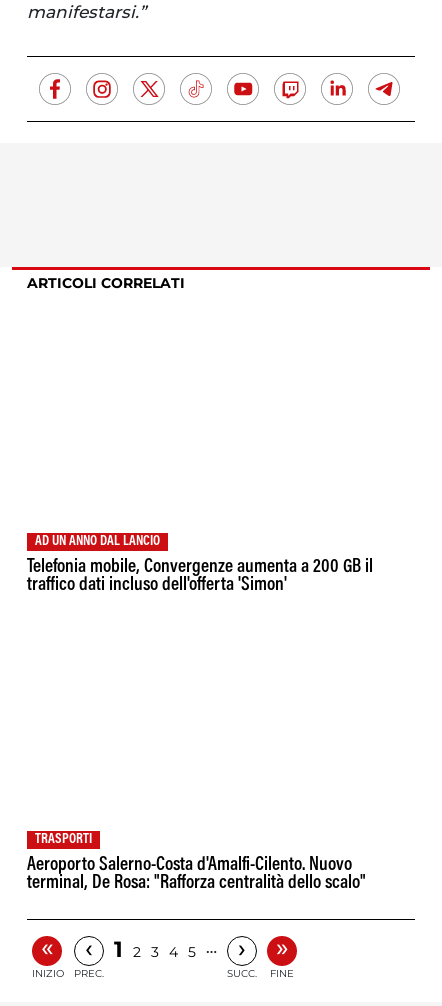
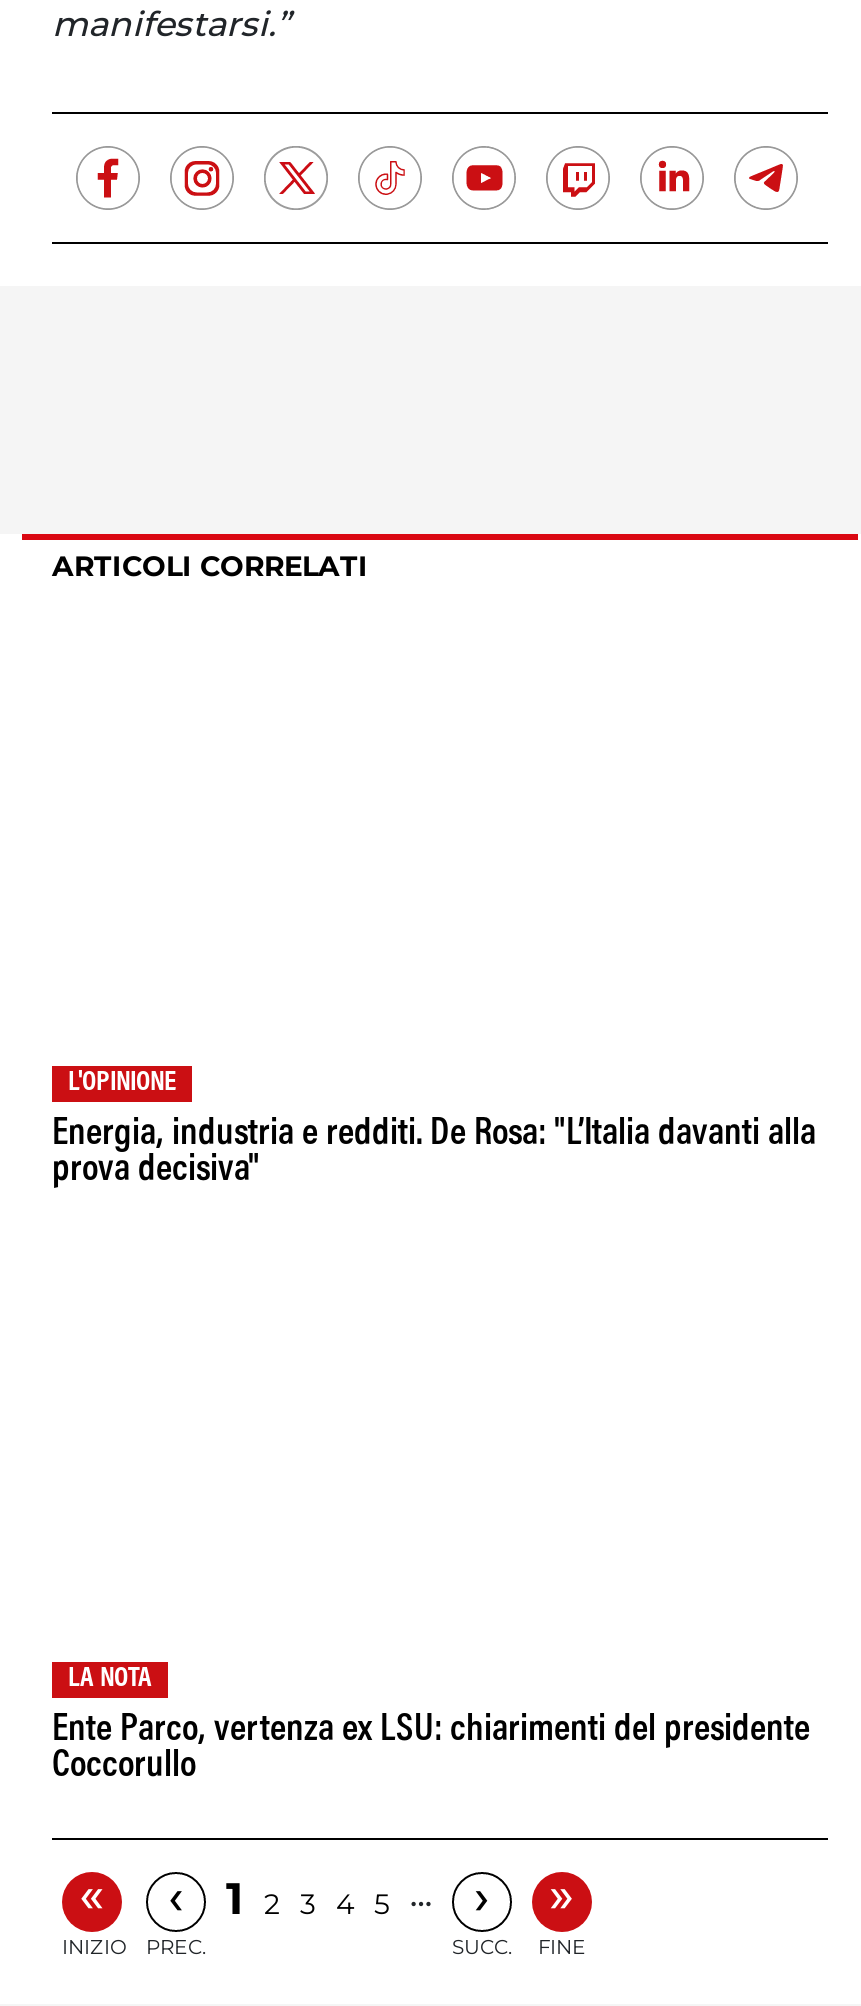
[35,535,160,549] AD UN ANNO DAL LANCIO -> [68,1070,176,1098] L'OPINIONE
[27,558,373,595] Telefonia mobile, Convergenze aumenta a 200 GB il | traffico dati incluso dell'offerta 'Simon' -> [52,1116,816,1190] Energia, industria e redditi. De Rosa: "L’Italia davanti alla | prova decisiva"
[35,833,92,847] TRASPORTI -> [68,1666,152,1694] LA NOTA
[27,856,366,893] Aeroporto Salerno-Costa d'Amalfi-Cilento. Nuovo | terminal, De Rosa: "Rafforza centralità dello scalo" -> [52,1712,810,1786] Ente Parco, vertenza ex LSU: chiarimenti del presidente | Coccorullo

